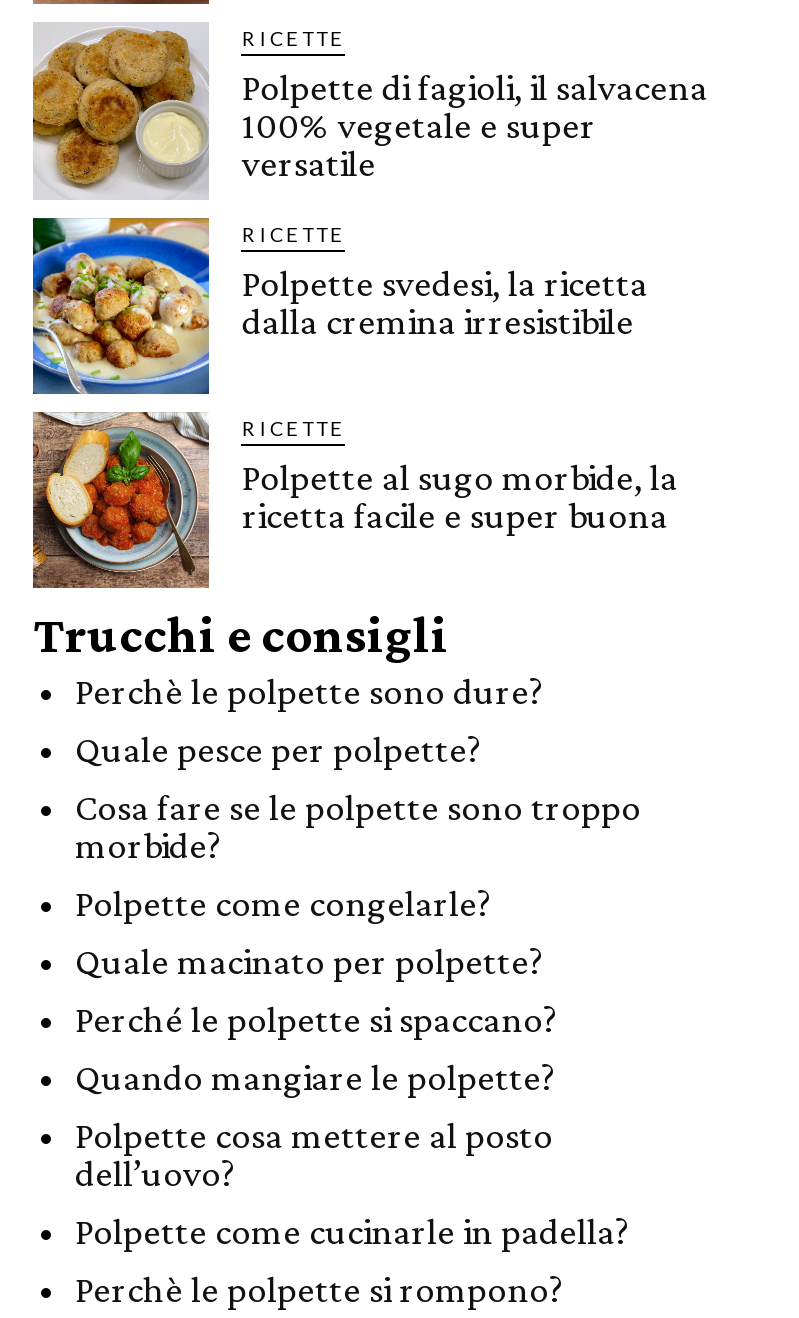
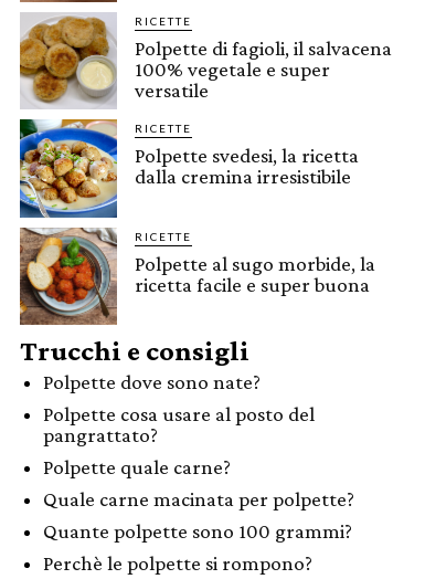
[75,670,641,1252] Perchè le polpette sono dure? | Quale pesce per polpette? | Cosa fare se le polpette sono troppo | morbide? | Polpette come congelarle? | Quale macinato per polpette? | Perché le polpette si spaccano? | Quando mangiare le polpette? | Polpette cosa mettere al posto | dell’uovo? | Polpette come cucinarle in padella? -> [43,370,354,543] Polpette dove sono nate? | Polpette cosa usare al posto del | pangrattato? | Polpette quale carne? | Quale carne macinata per polpette? | Quante polpette sono 100 grammi?

